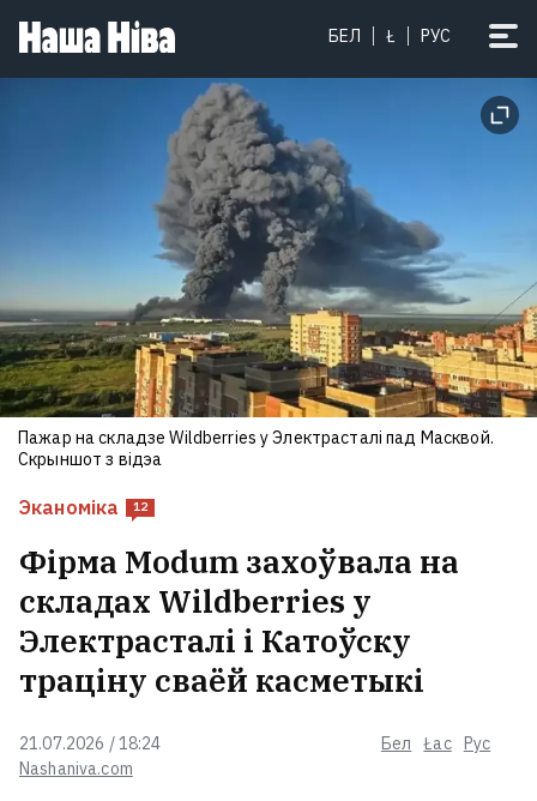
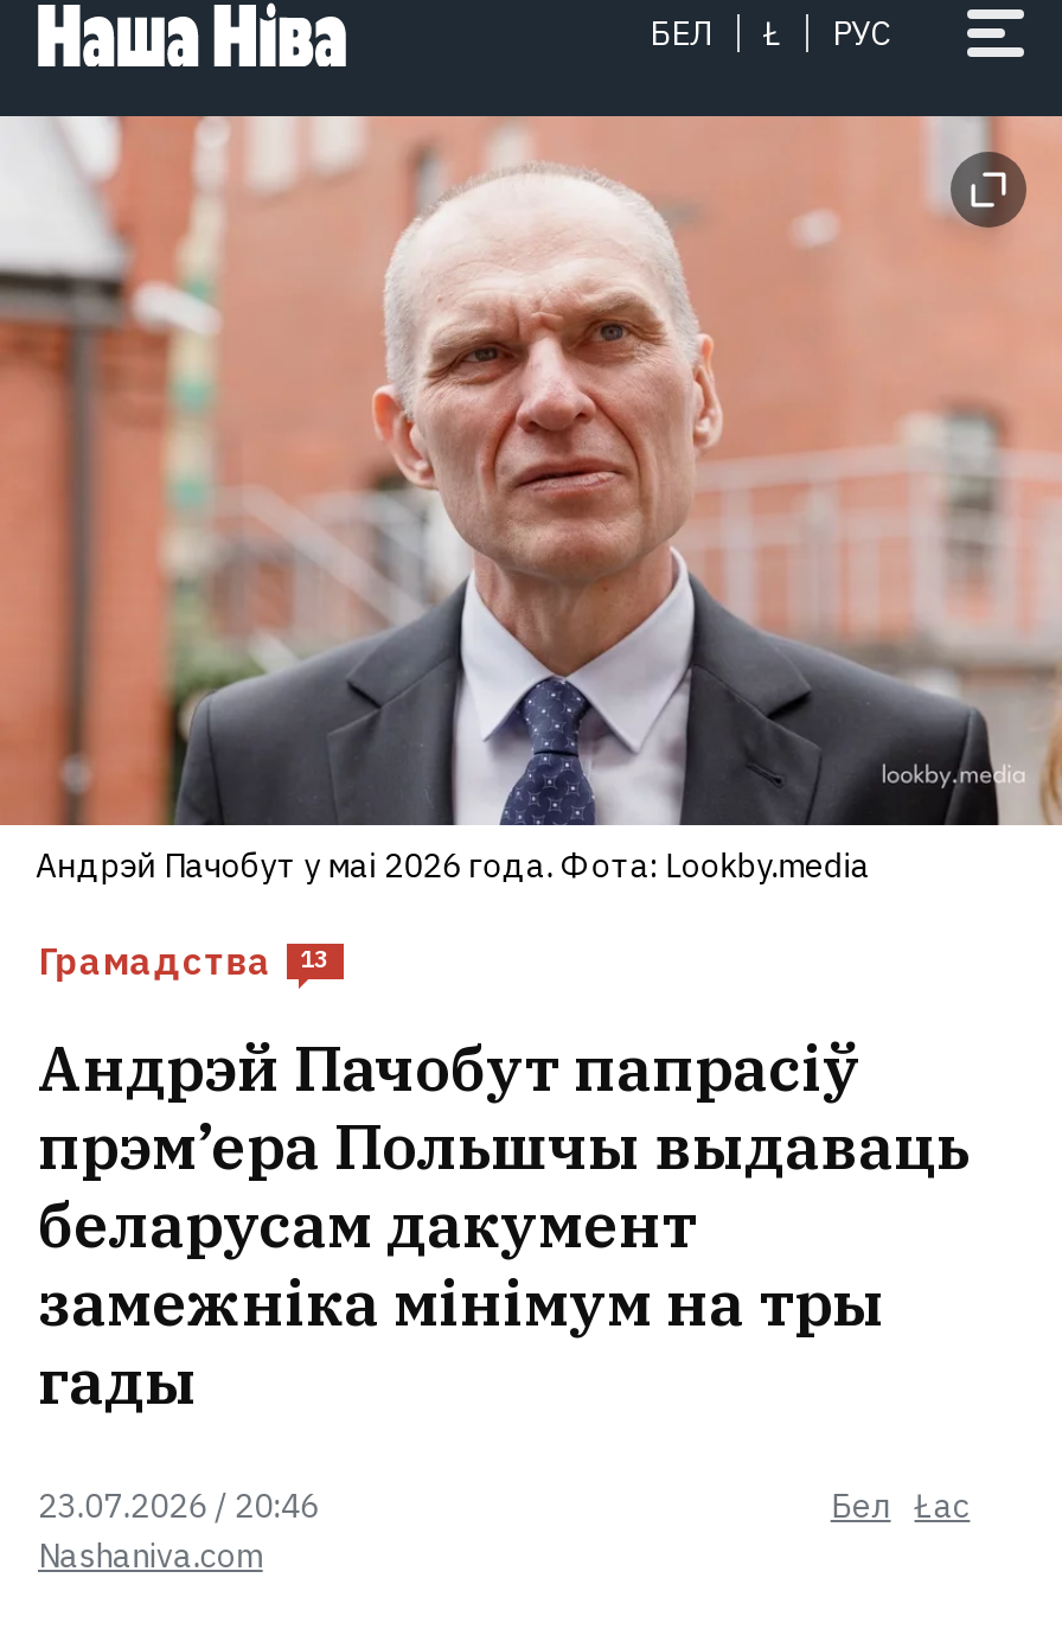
[4,77,533,470] [image] | Пажар на складзе Wildberries у Электрасталі пад Масквой. | Скрыншот з відэа -> [7,114,1055,887] [image] | Андрэй Пачобут у маі 2026 года. Фота: Lookby.media
[19,495,148,519] Эканоміка | 12 -> [38,937,329,984] Грамадства | 13
[19,541,459,700] Фірма Modum захоўвала на | складах Wildberries у | Электрасталі і Катоўску | траціну сваёй касметыкі -> [38,1027,970,1420] Андрэй Пачобут папрасіў | прэм’ера Польшчы выдаваць | беларусам дакумент | замежніка мінімум на тры | гады
[19,733,490,754] 21.07.2026 / 18:24 | Бел Łac Рус -> [38,1484,970,1527] 23.07.2026 / 20:46 | Бел Łac

